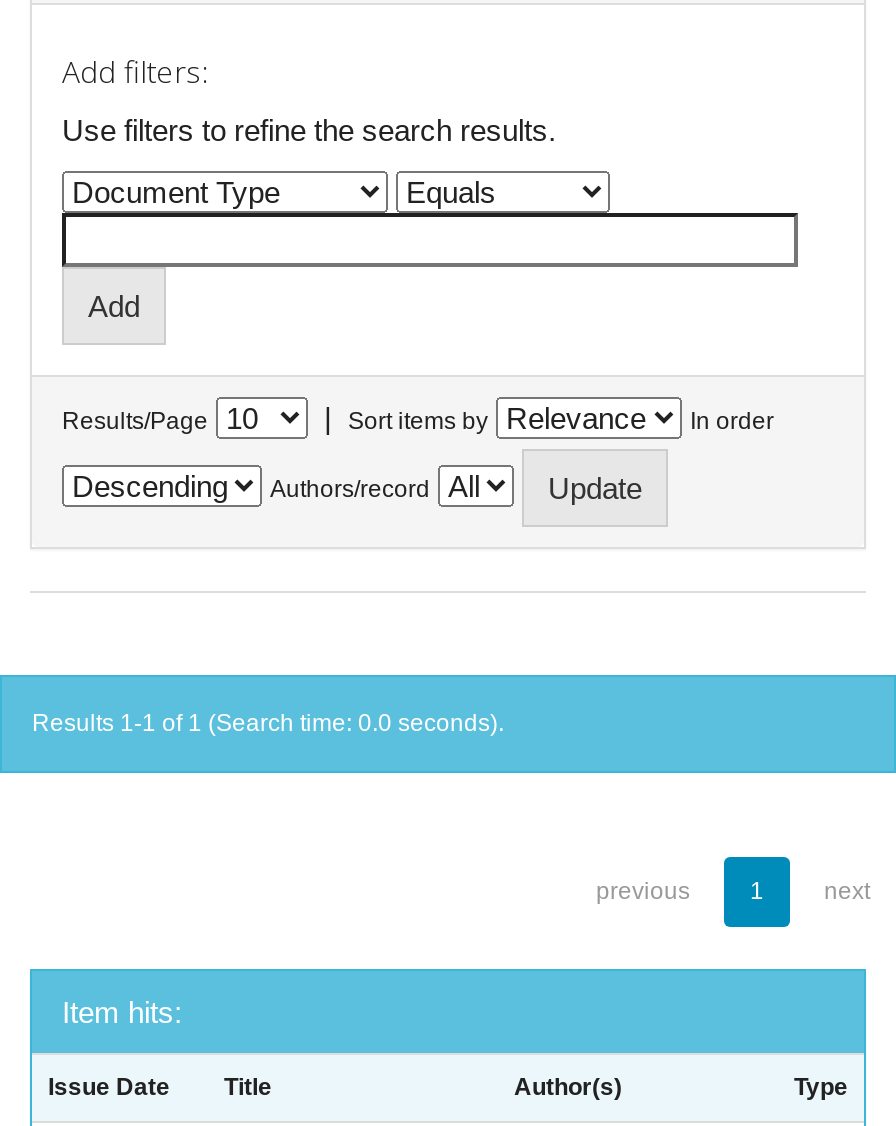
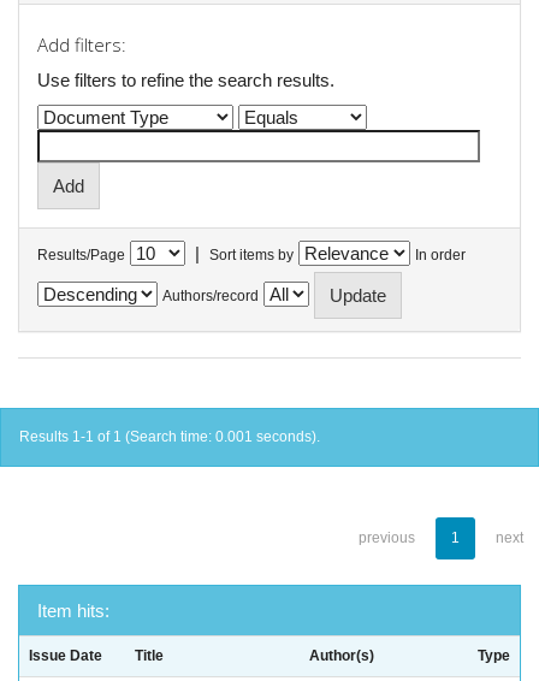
[32,710,504,738] Results 1-1 of 1 (Search time: 0.0 seconds). -> [19,429,320,446] Results 1-1 of 1 (Search time: 0.001 seconds).

